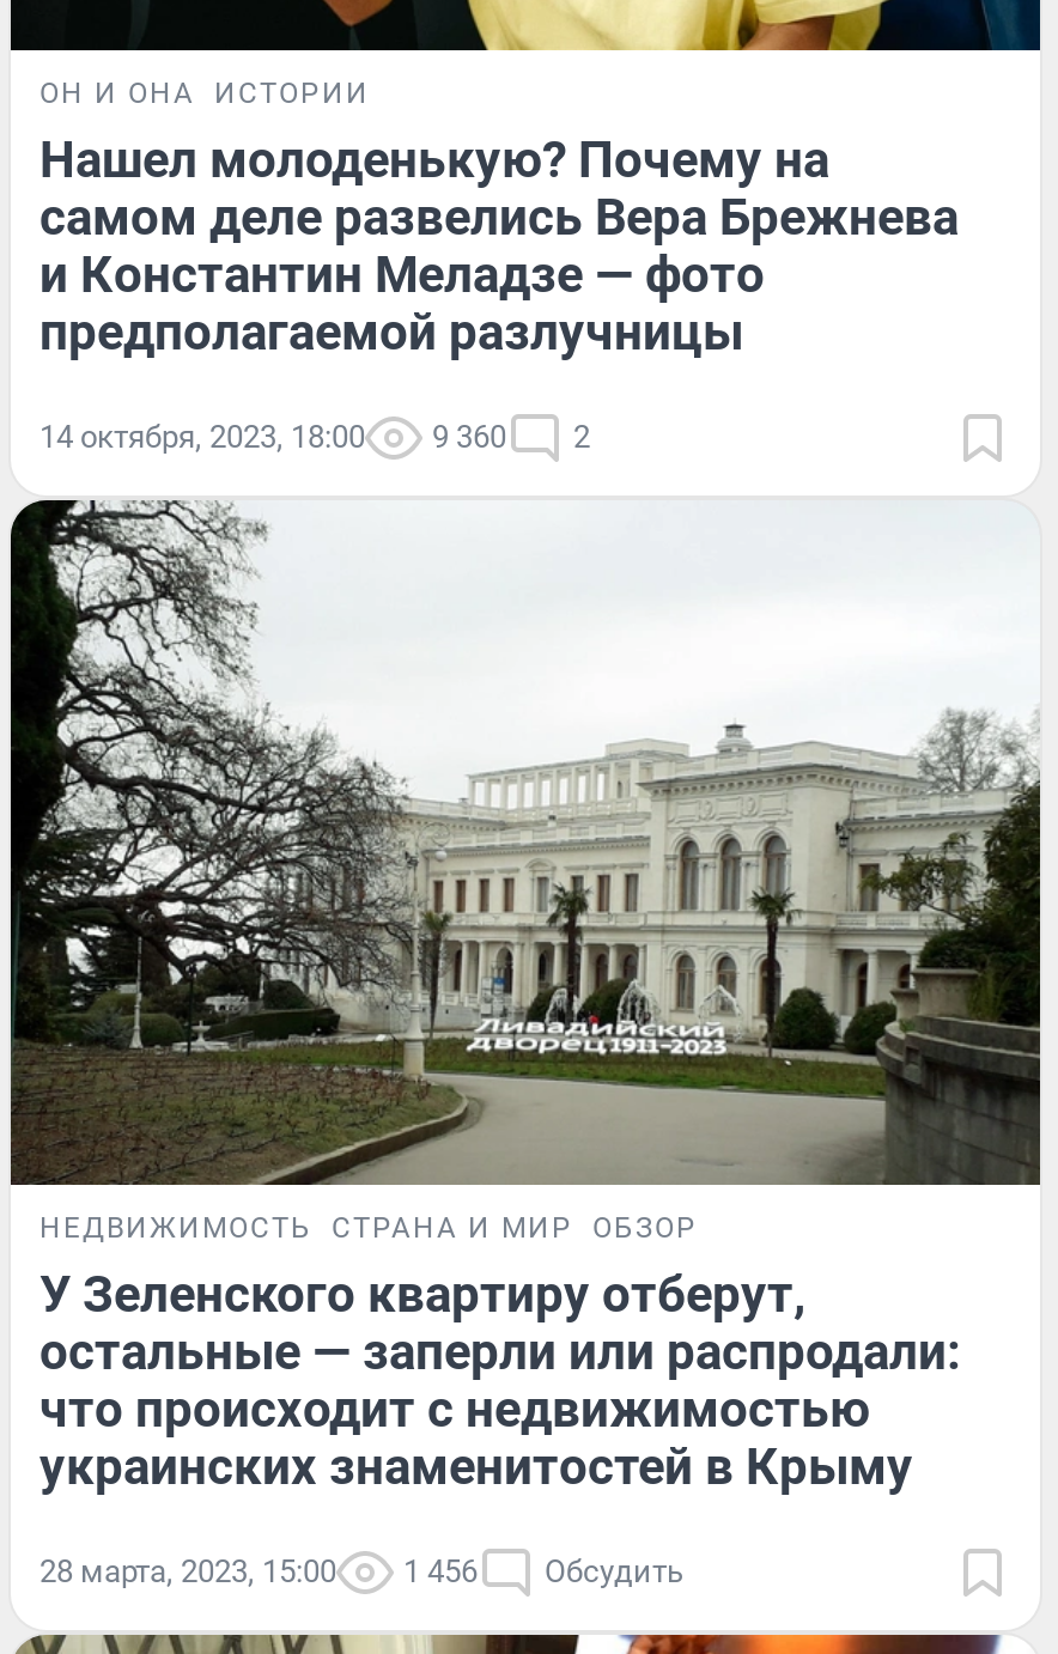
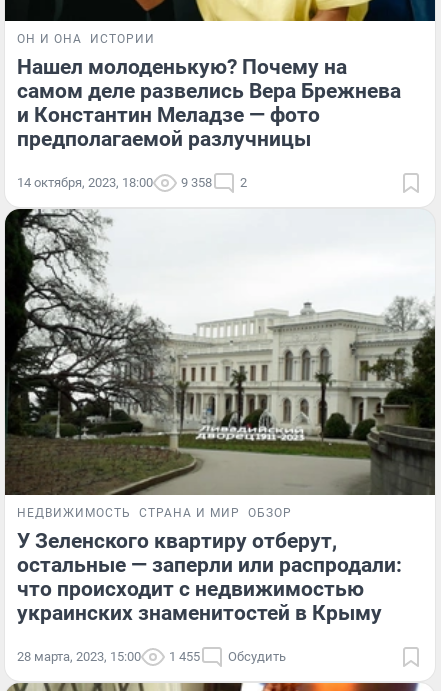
[39,418,590,454] 14 октября, 2023, 18:00 9 360 2 -> [17,175,247,190] 14 октября, 2023, 18:00 9 358 2
[39,1554,683,1590] 28 марта, 2023, 15:00 1 456 Обсудить -> [17,649,286,664] 28 марта, 2023, 15:00 1 455 Обсудить

